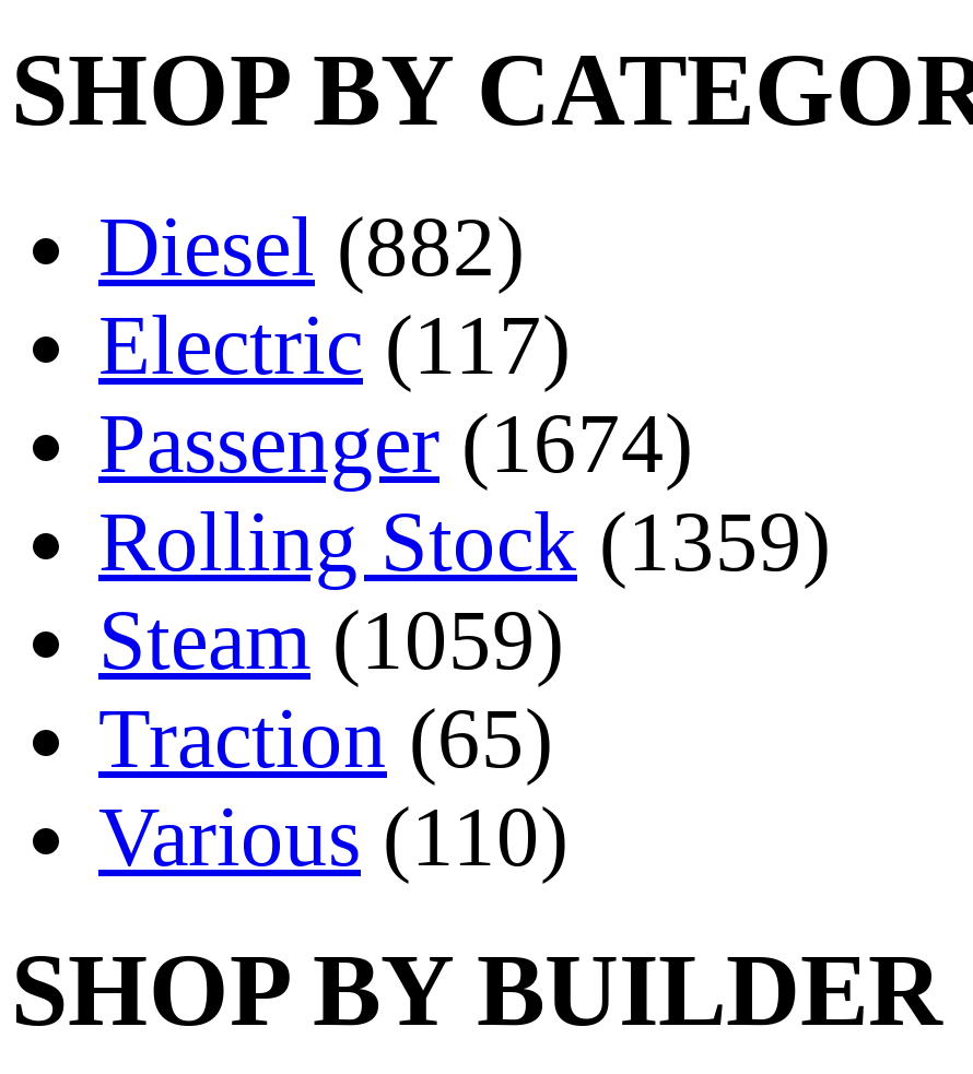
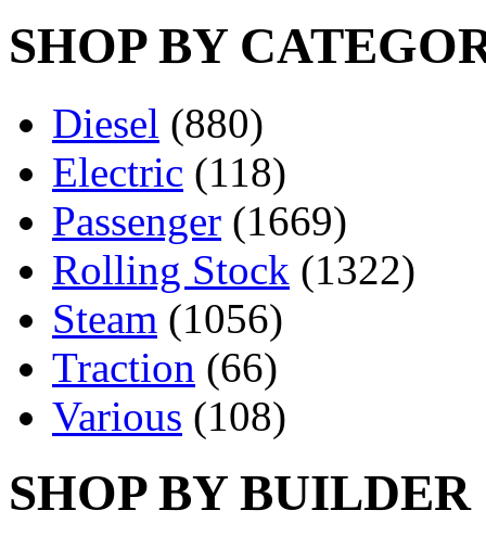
[98,198,525,292] Diesel (882) -> [52,99,264,146] Diesel (880)
[98,296,571,390] Electric (117) -> [52,148,286,195] Electric (118)
[98,394,693,488] Passenger (1674) -> [52,197,347,244] Passenger (1669)
[98,493,831,587] Rolling Stock (1359) -> [52,246,415,292] Rolling Stock (1322)
[98,591,564,685] Steam (1059) -> [52,295,283,341] Steam (1056)
[98,689,553,783] Traction (65) -> [52,343,278,390] Traction (66)
[98,788,568,882] Various (110) -> [52,392,286,439] Various (108)

